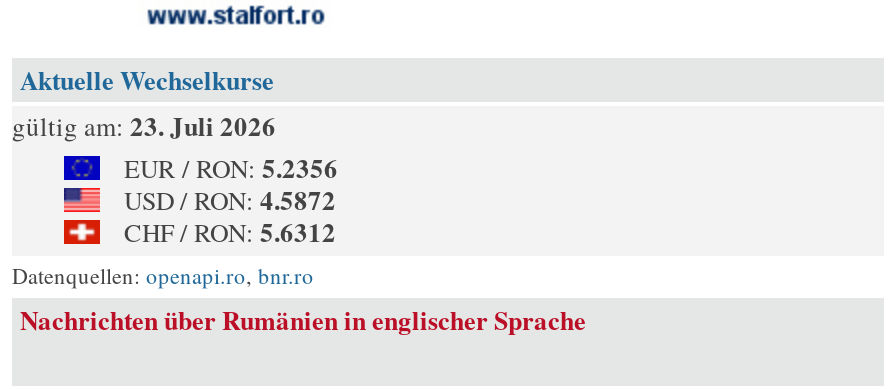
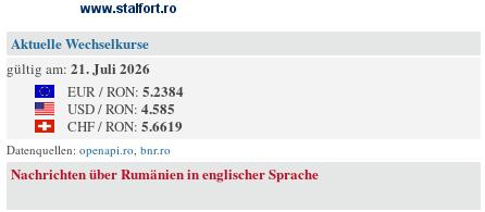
[12,106,276,144] gültig am: 23. Juli 2026 -> [7,58,150,78] gültig am: 21. Juli 2026
[124,148,338,186] EUR / RON: 5.2356 -> [67,80,184,101] EUR / RON: 5.2384
[124,180,336,218] USD / RON: 4.5872 -> [67,98,175,119] USD / RON: 4.585
[124,212,336,250] CHF / RON: 5.6312 -> [67,115,183,136] CHF / RON: 5.6619

